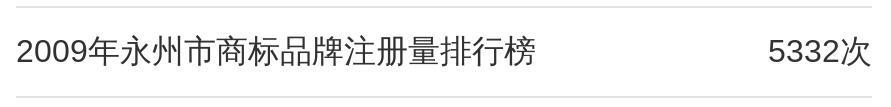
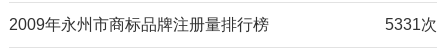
[768,34,872,68] 5332次 -> [385,16,437,33] 5331次

